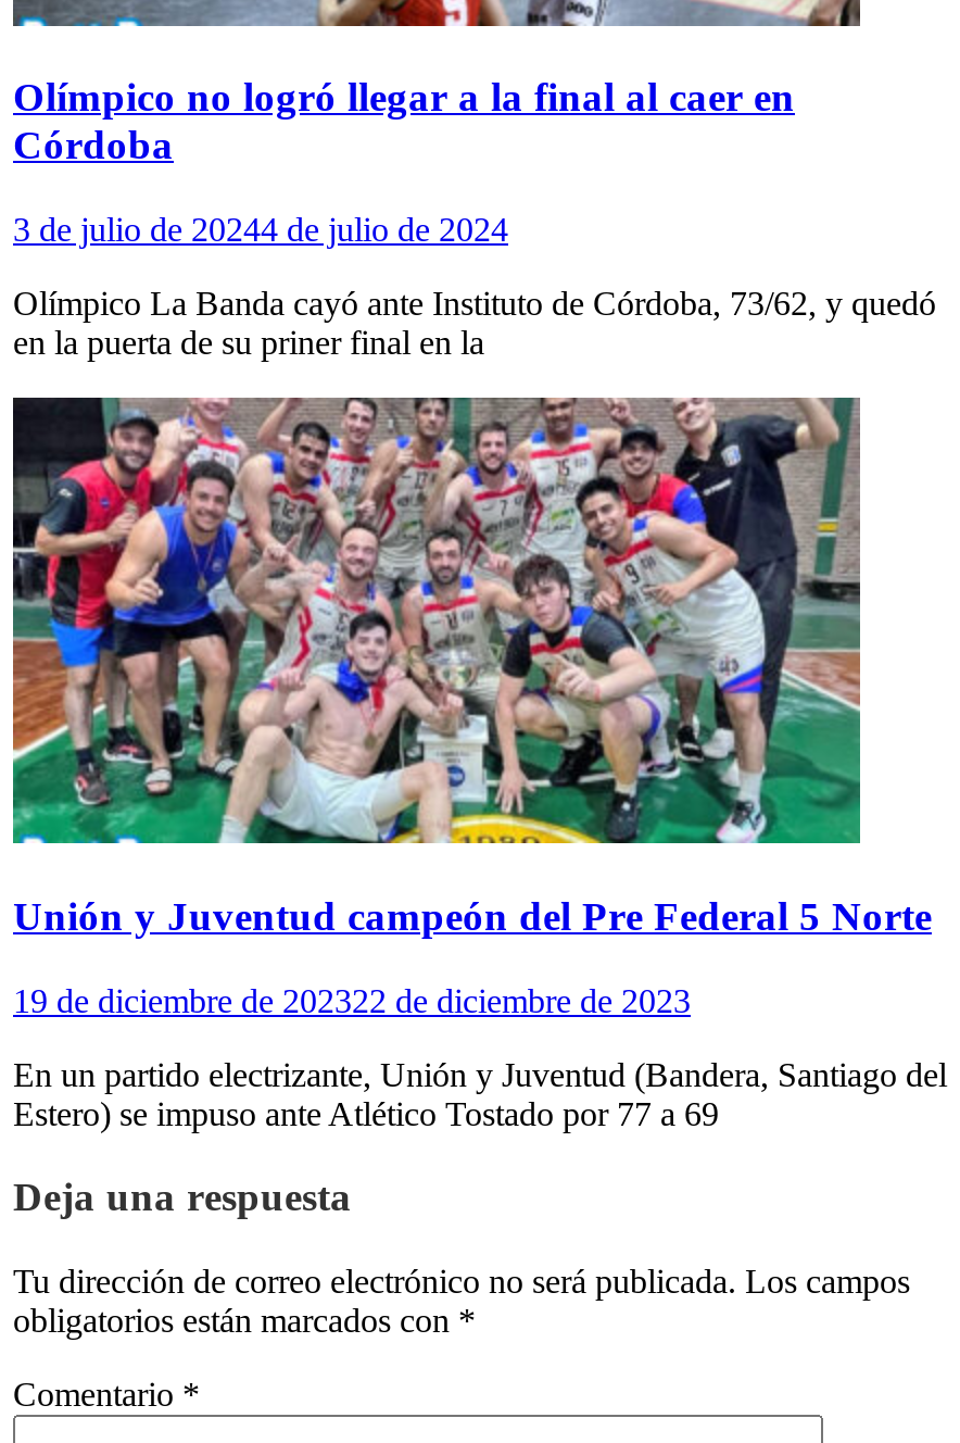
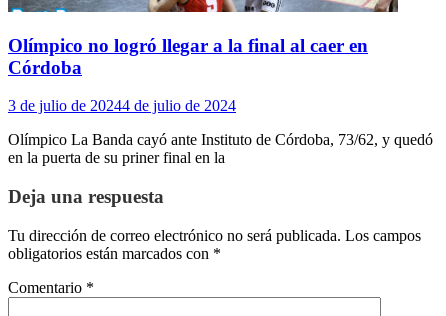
[13,396,947,1132] [image] | Unión y Juventud campeón del Pre Federal 5 Norte | 19 de diciembre de 202322 de diciembre de 2023 | En un partido electrizante, Unión y Juventud (Bandera, Santiago del | Estero) se impuso ante Atlético Tostado por 77 a 69 -> none

